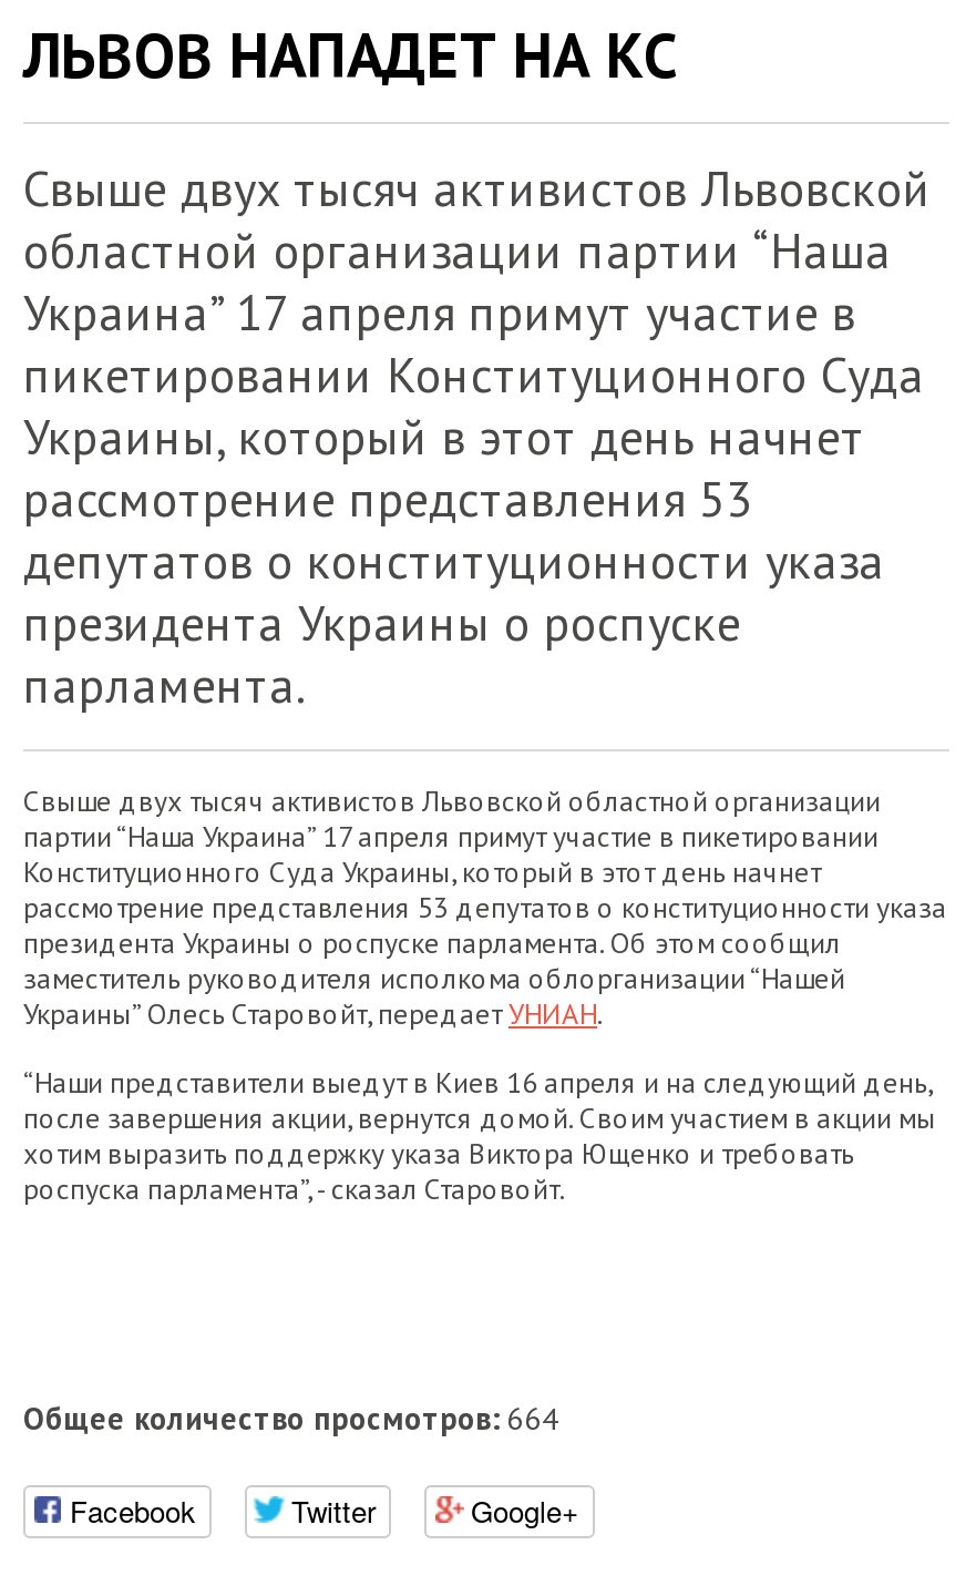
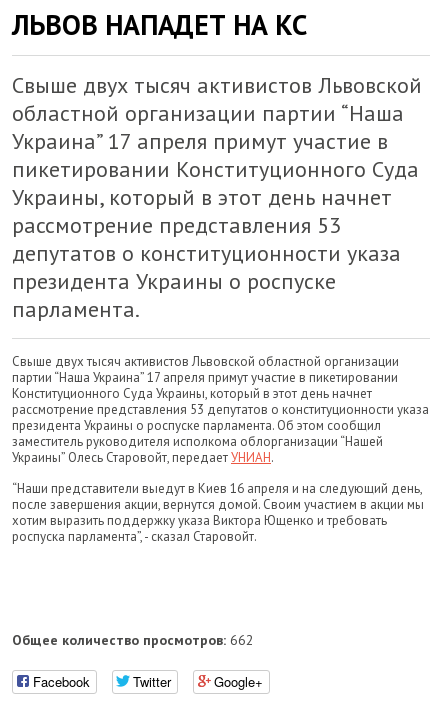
[23,1399,559,1439] Общее количество просмотров: 664 -> [12,631,254,649] Общее количество просмотров: 662

